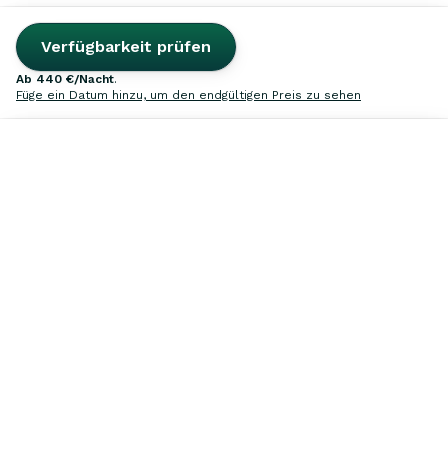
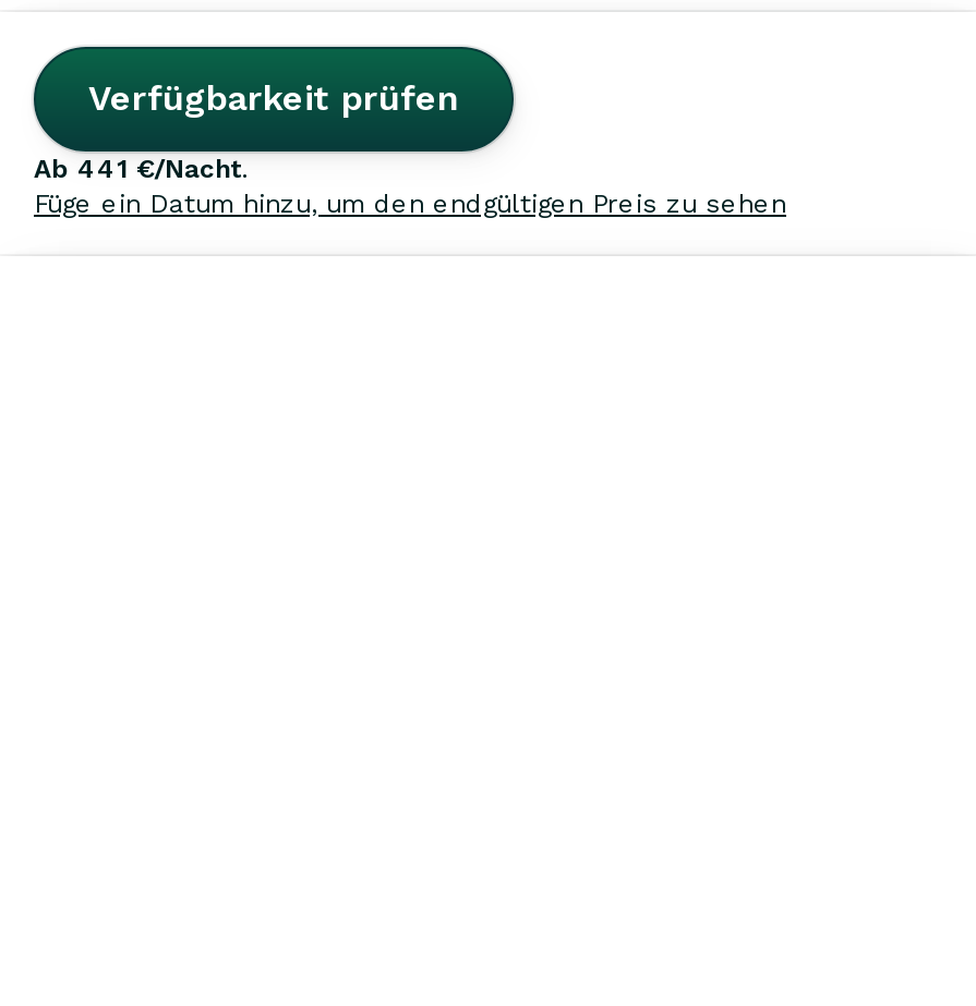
[24,72,117,86] ab 440 €/Nacht. -> [51,154,248,184] ab 441 €/Nacht.

